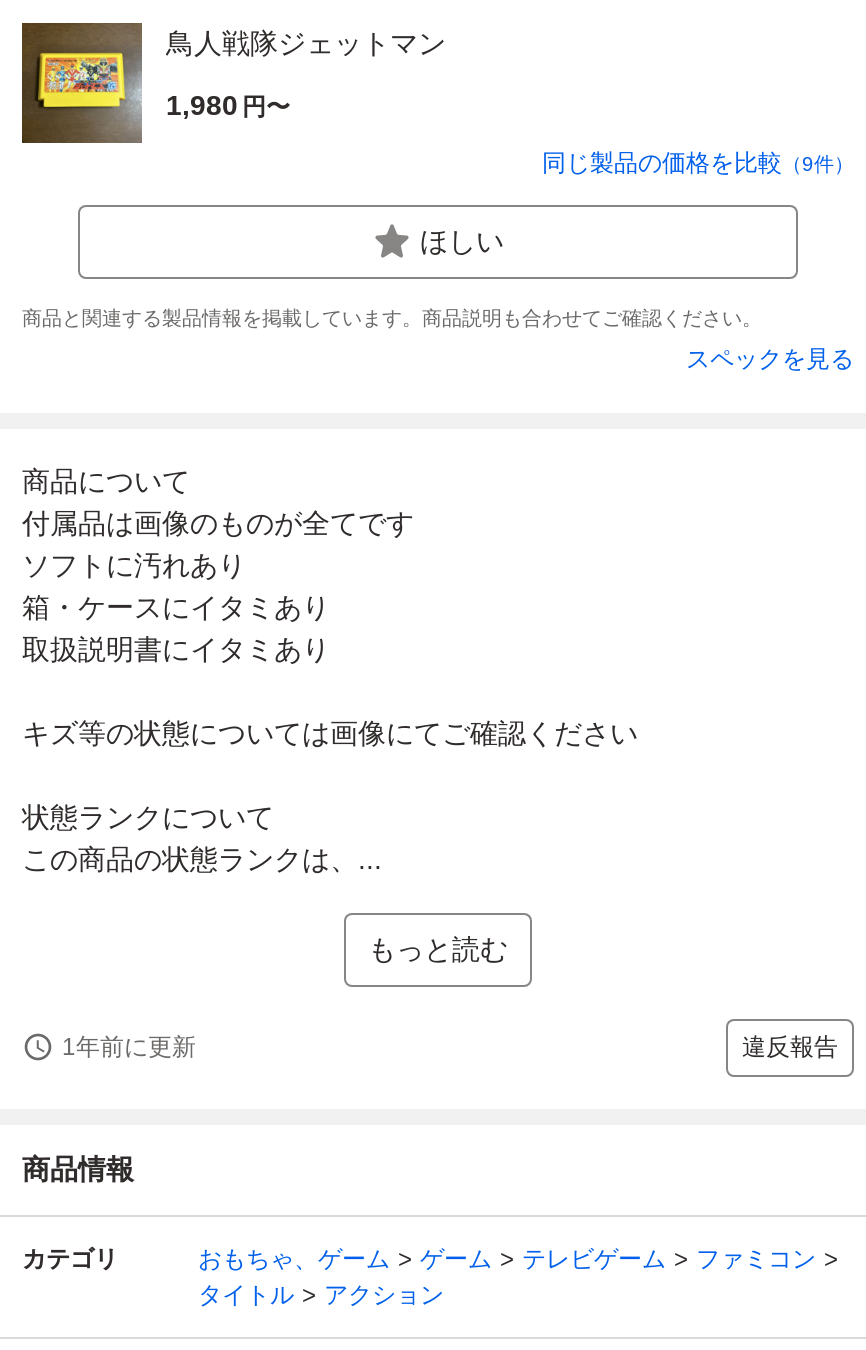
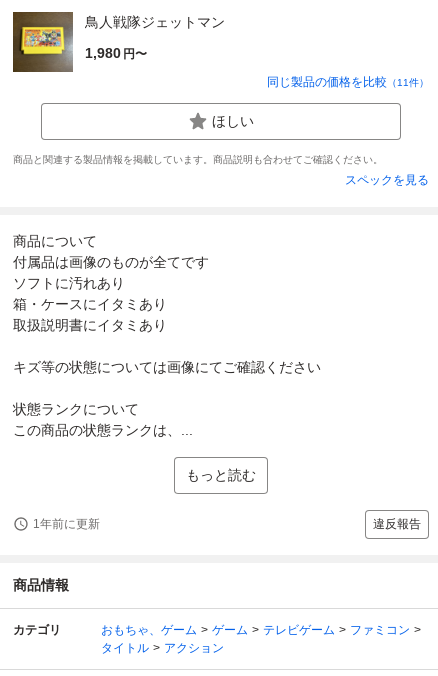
[542,149,854,177] 同じ製品の価格を比較（9件） -> [267,75,429,89] 同じ製品の価格を比較（11件）

